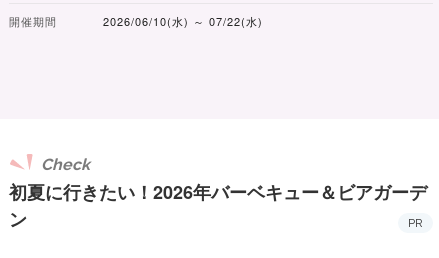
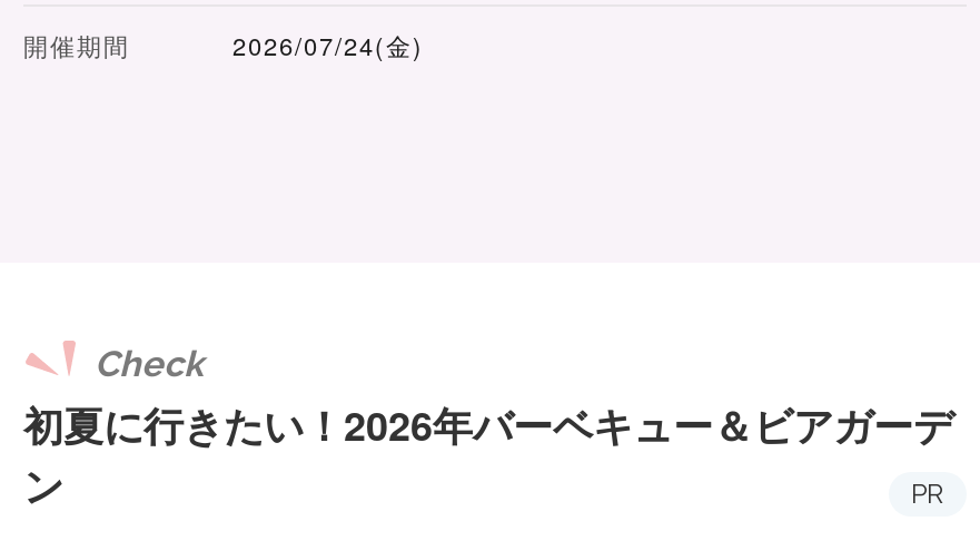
[103,13,263,29] 2026/06/10(水) ～ 07/22(水) -> [232,28,424,64] 2026/07/24(金)

